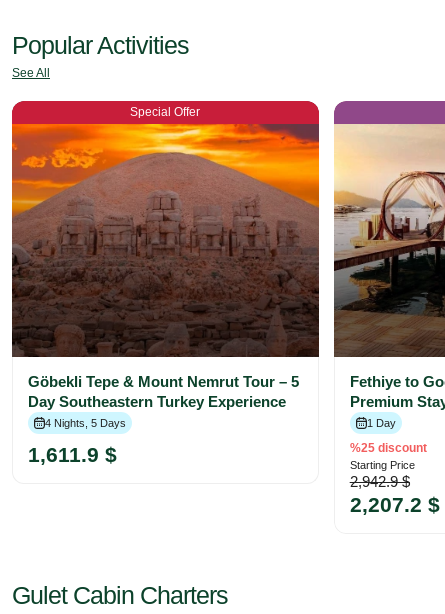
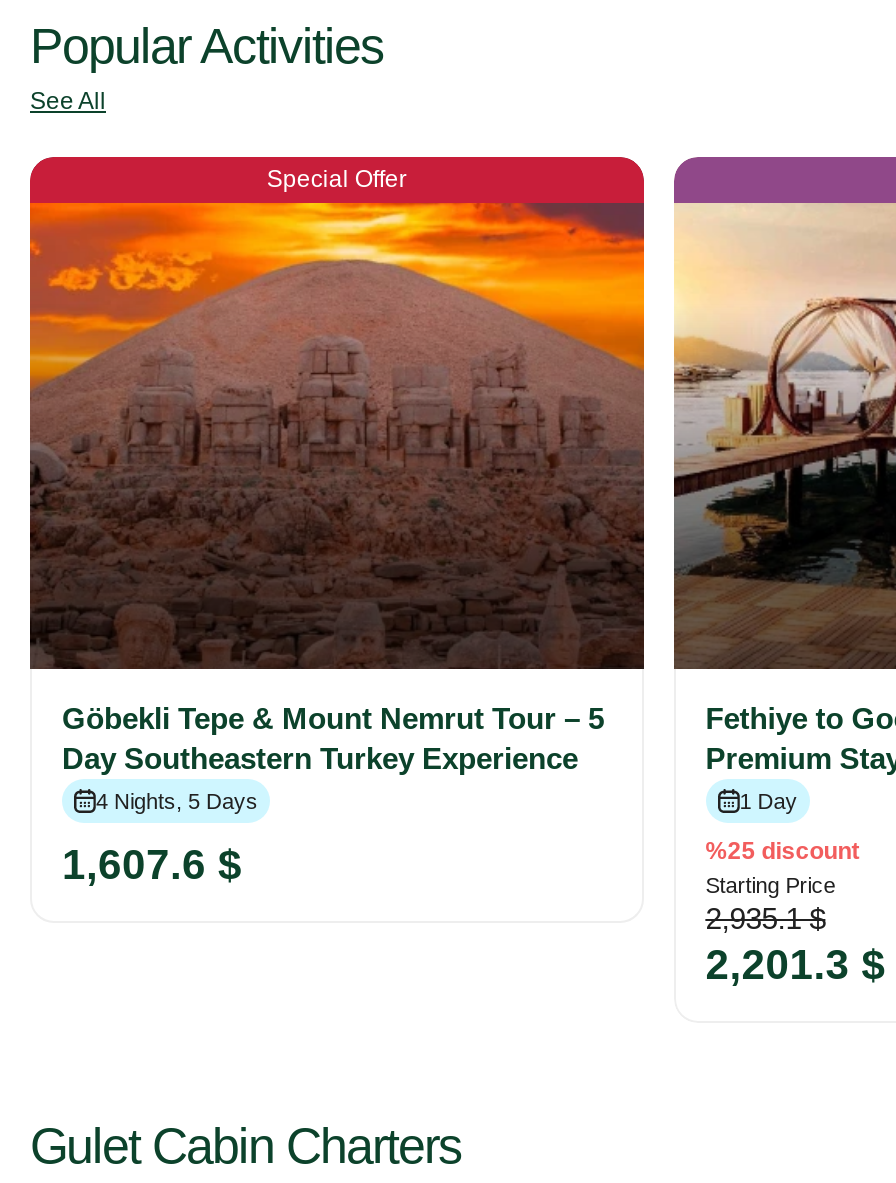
[28,443,117,466] 1,611.9 $ -> [62,841,242,887] 1,607.6 $
[350,473,410,490] 2,942.9 $ -> [705,901,825,935] 2,935.1 $
[350,493,440,516] 2,207.2 $ -> [705,941,885,987] 2,201.3 $

